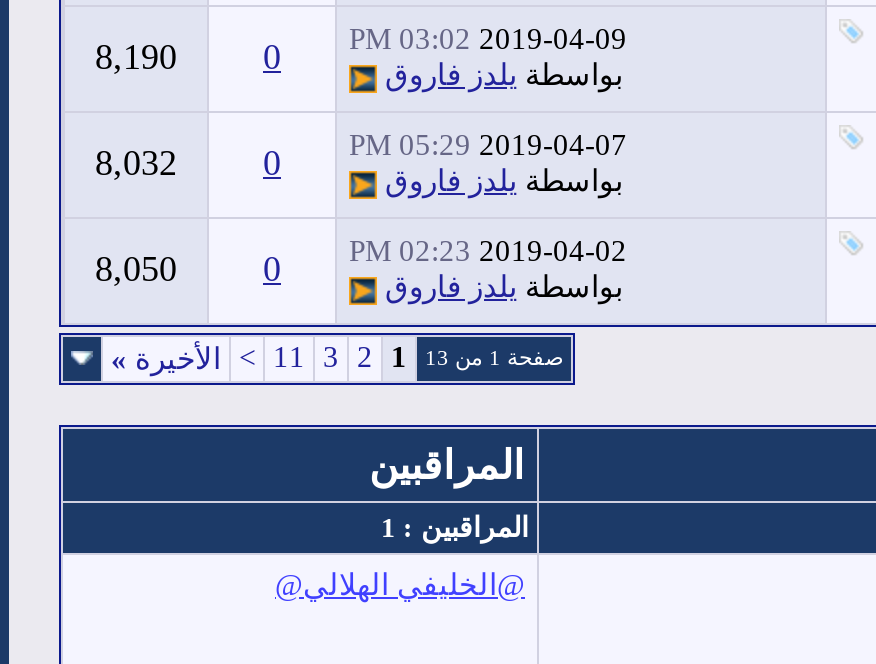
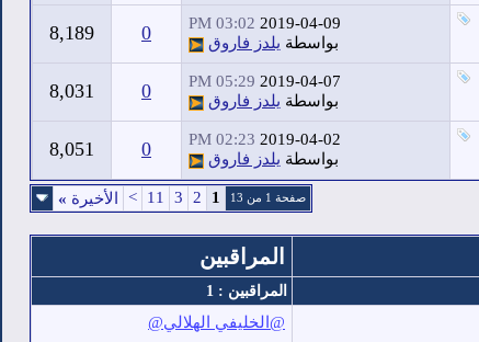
[95,37,177,77] 8,190 -> [49,22,94,44] 8,189
[95,143,177,183] 8,032 -> [49,80,94,102] 8,031
[95,249,177,289] 8,050 -> [49,138,94,160] 8,051

